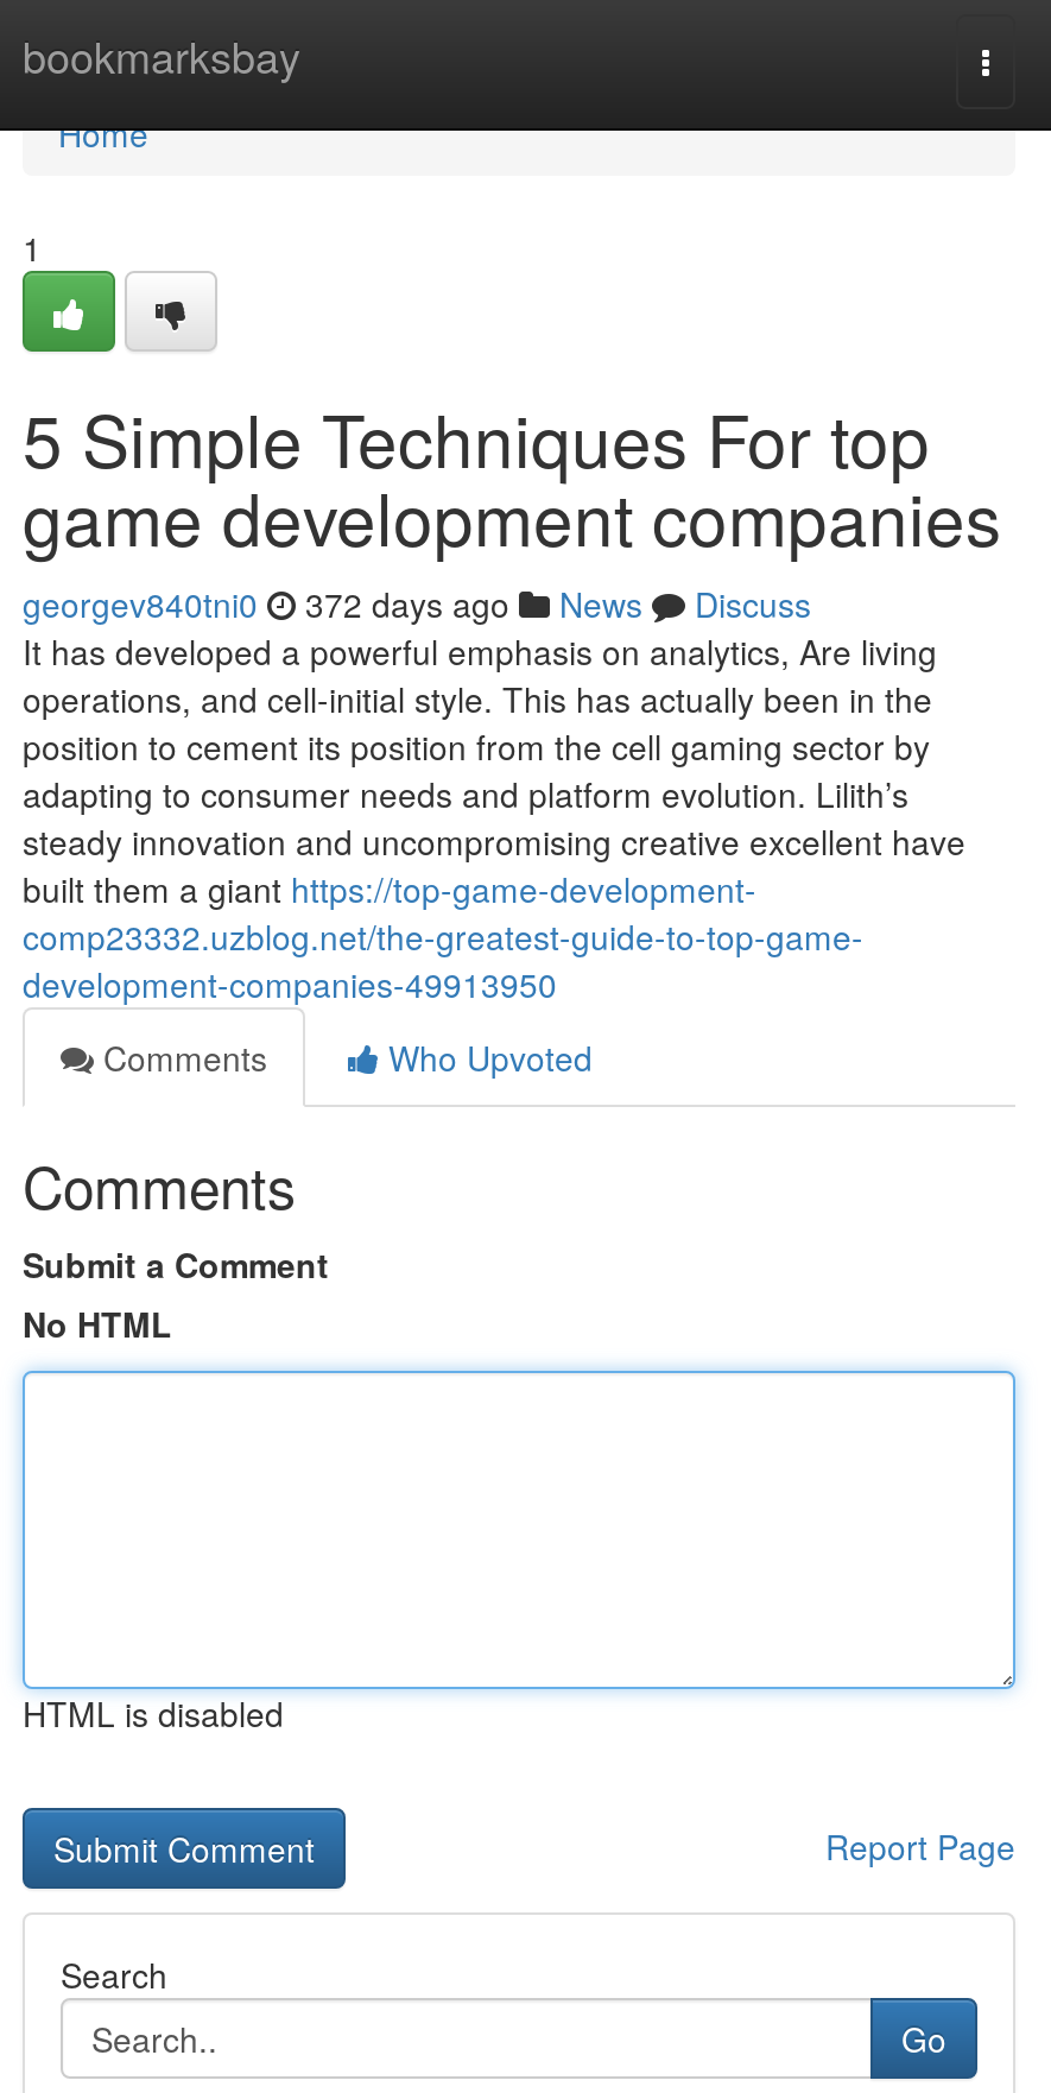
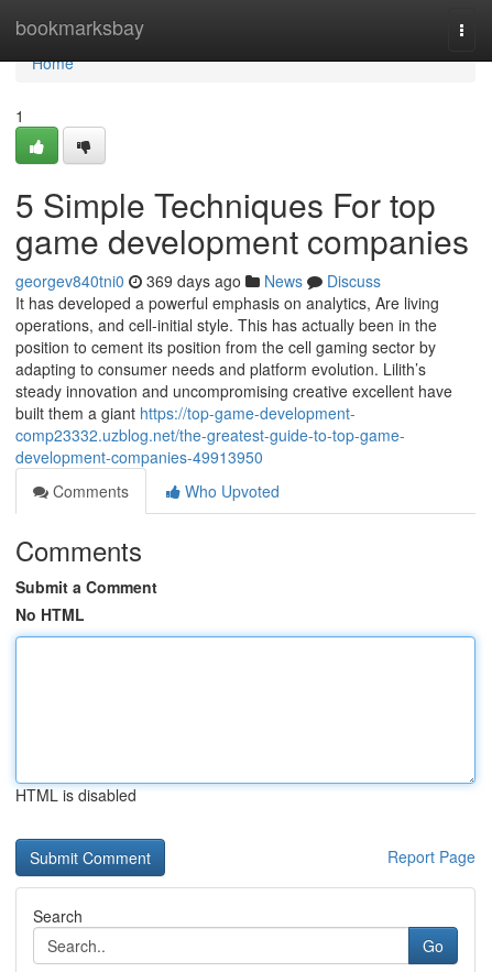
[23,580,811,627] georgev840tni0 372 days ago News Discuss -> [15,270,381,292] georgev840tni0 369 days ago News Discuss

